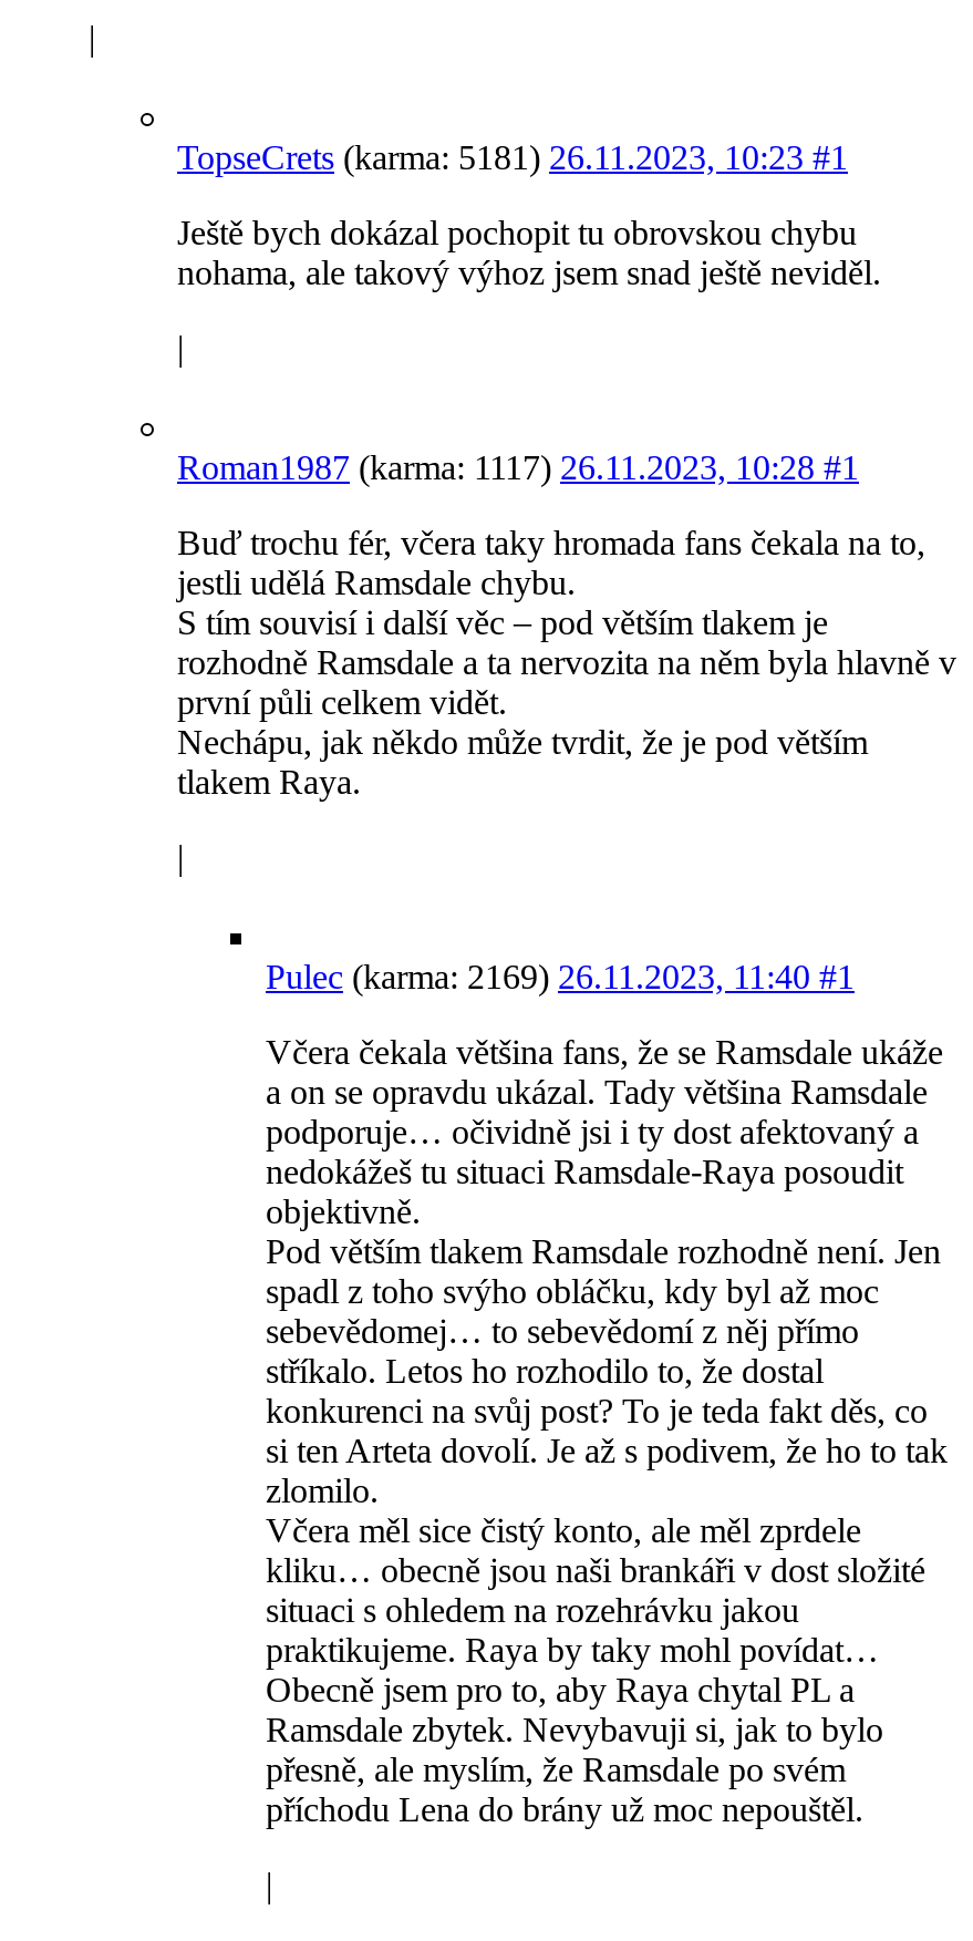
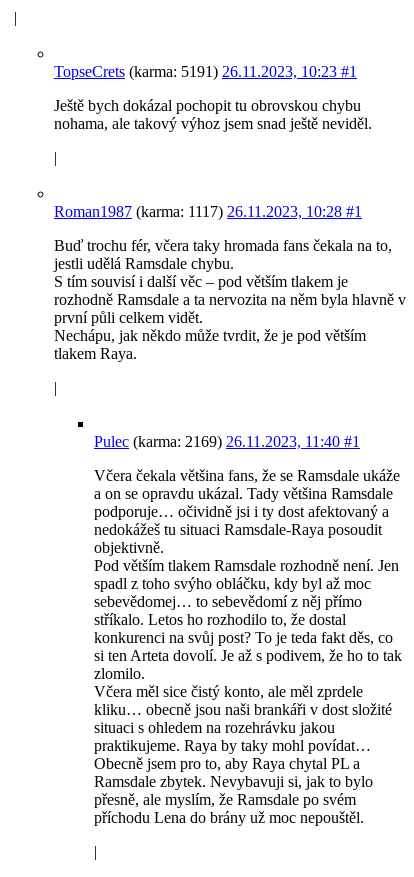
[177,139,848,176] TopseCrets (karma: 5181) 26.11.2023, 10:23 #1 -> [54,63,357,80] TopseCrets (karma: 5191) 26.11.2023, 10:23 #1

